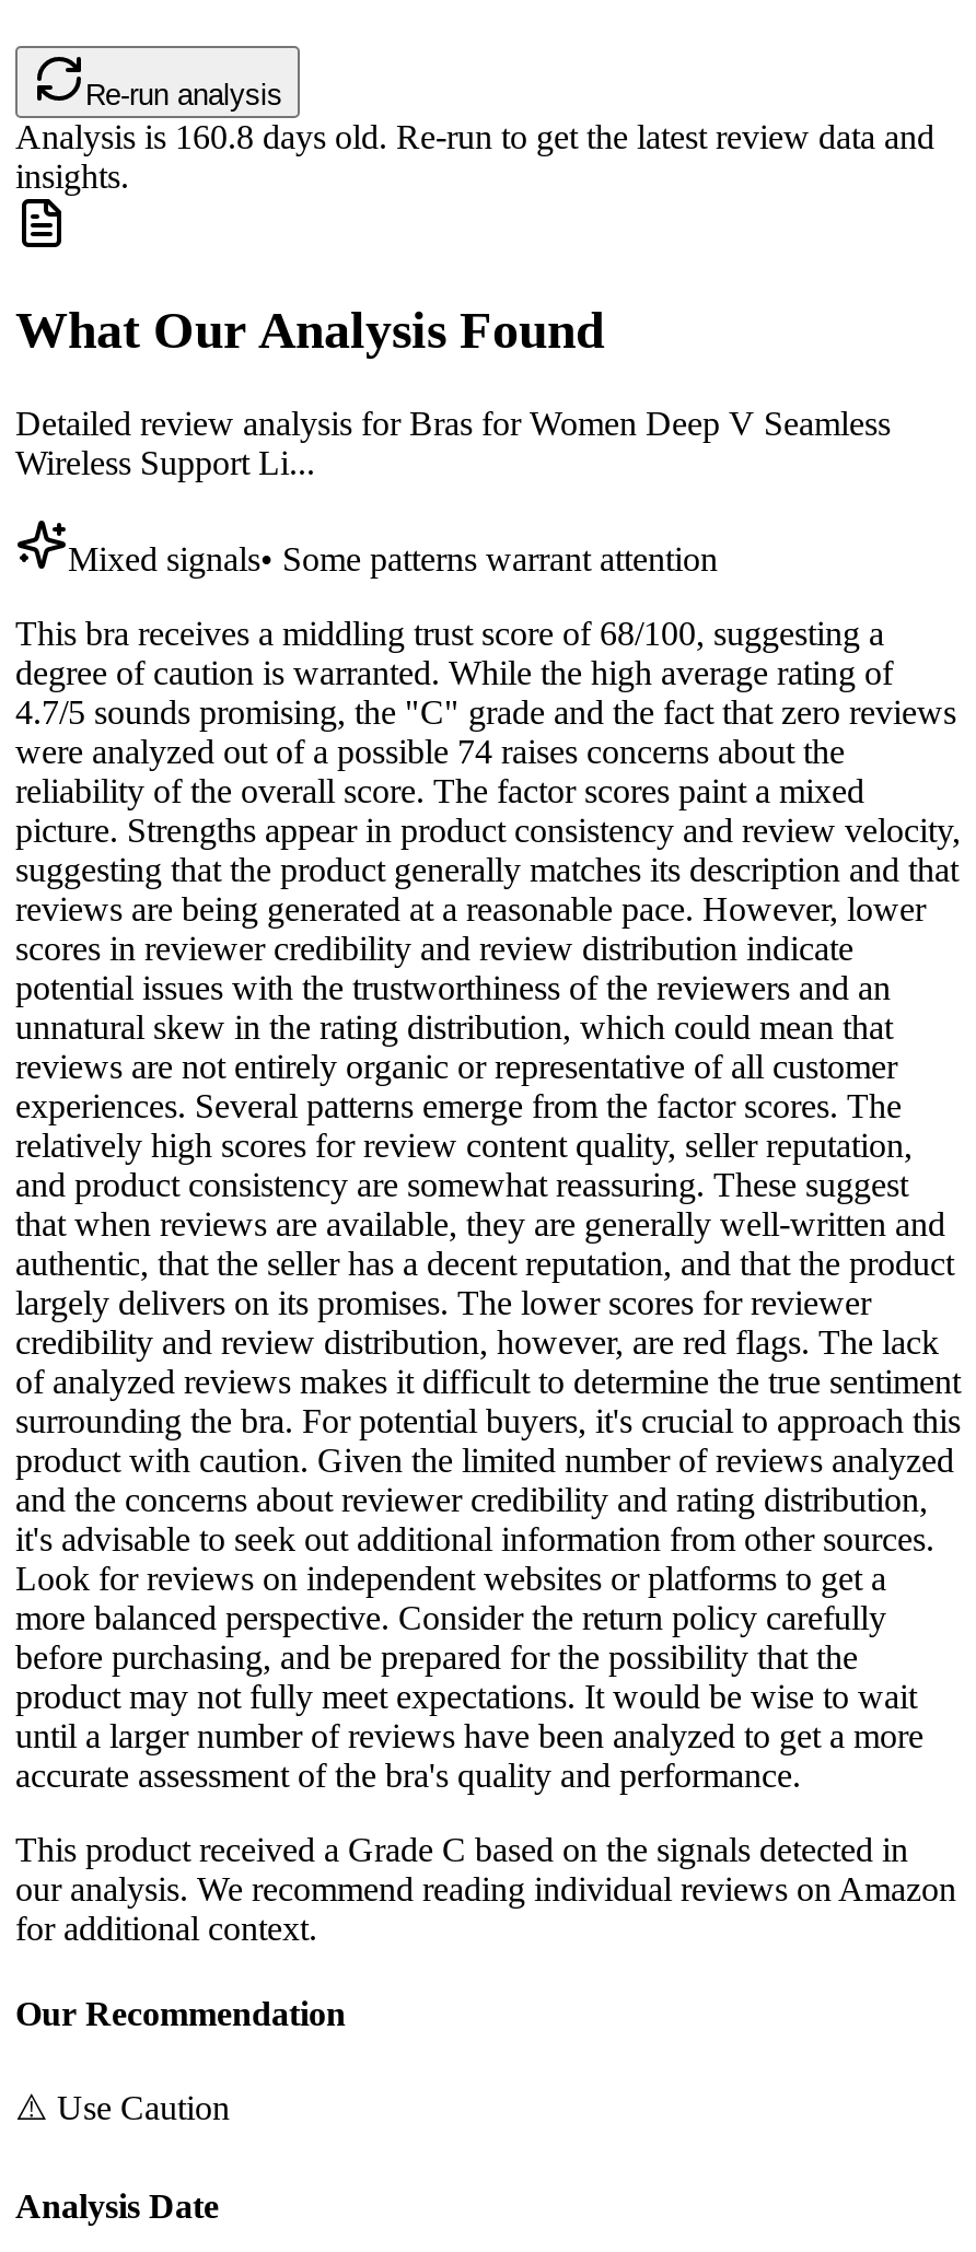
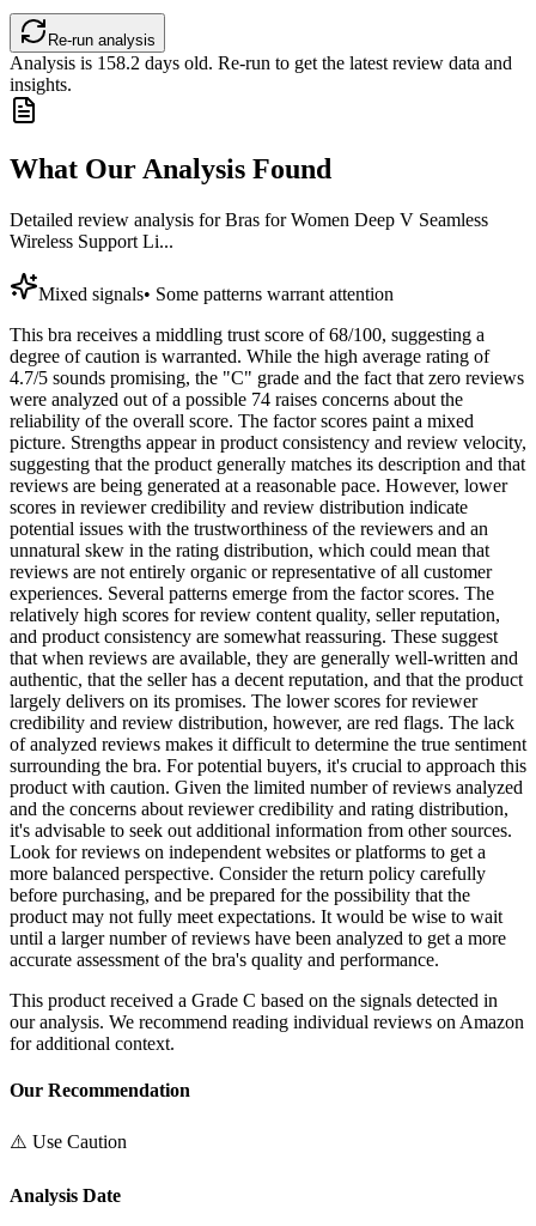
[15,119,934,156] Analysis is160.8days old. Re-run to get the latest review data and -> [10,53,512,73] Analysis is158.2days old. Re-run to get the latest review data and

